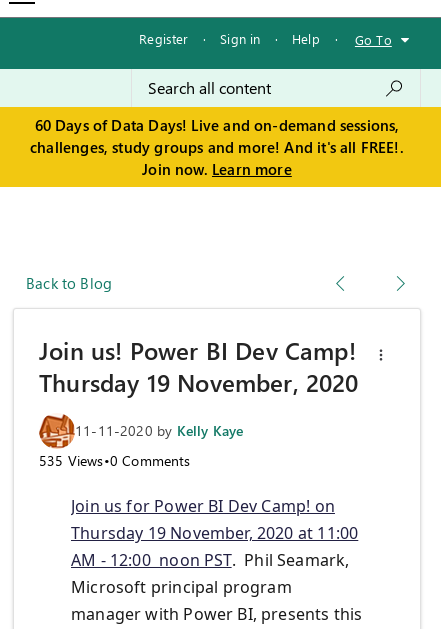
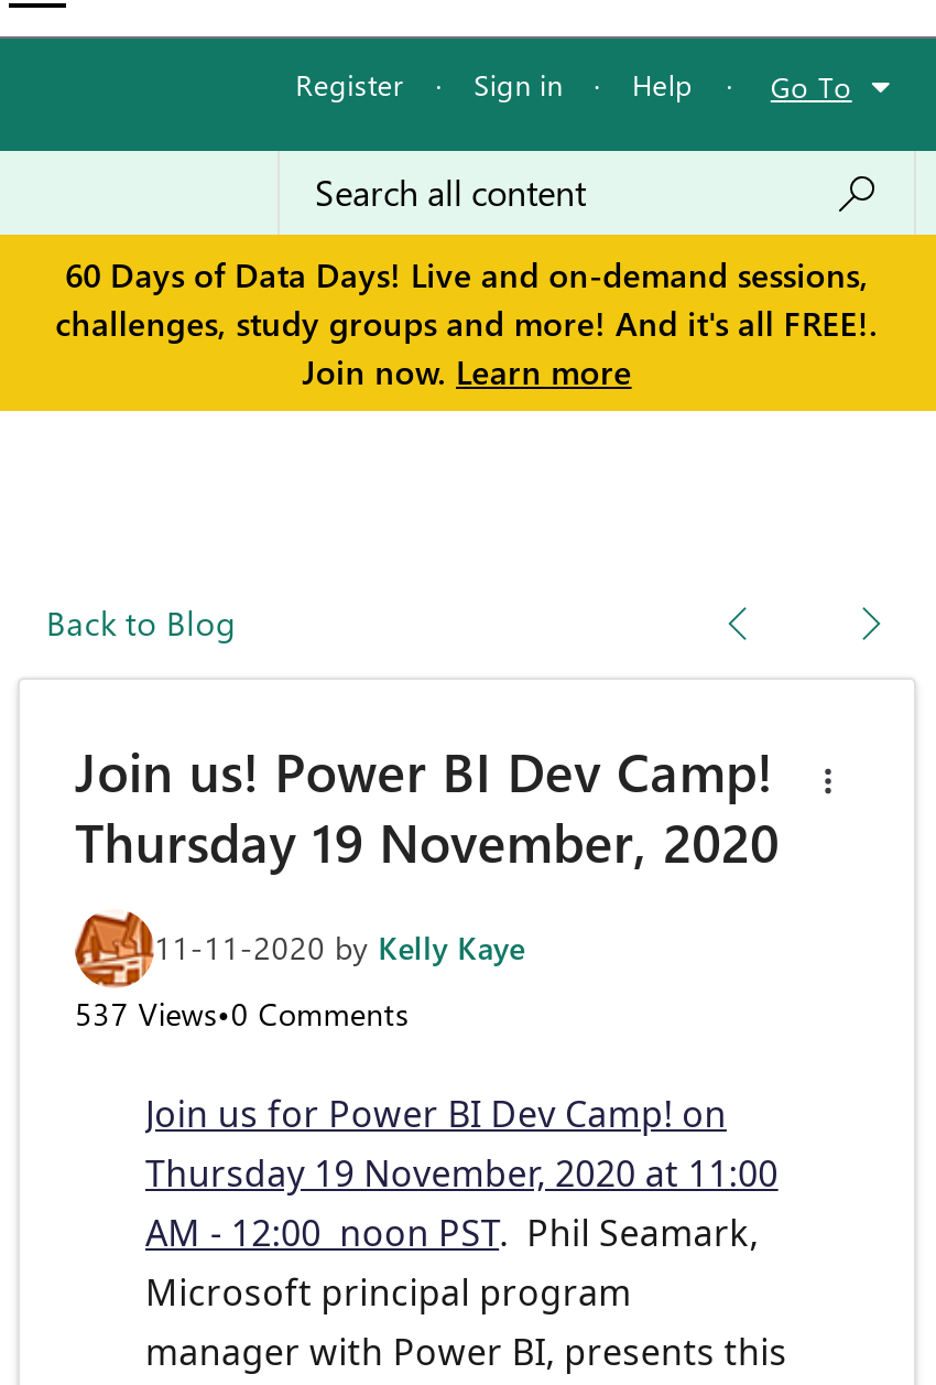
[39,451,191,470] 535 Views•0 Comments -> [75,994,409,1035] 537 Views•0 Comments

